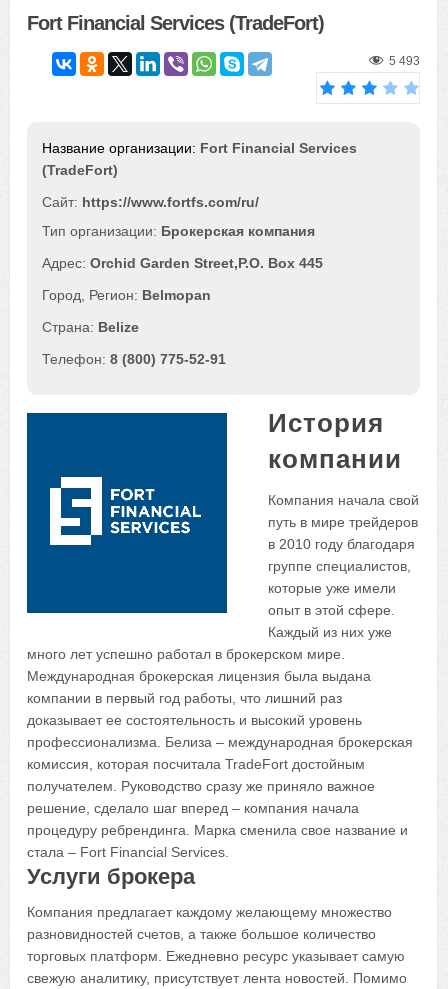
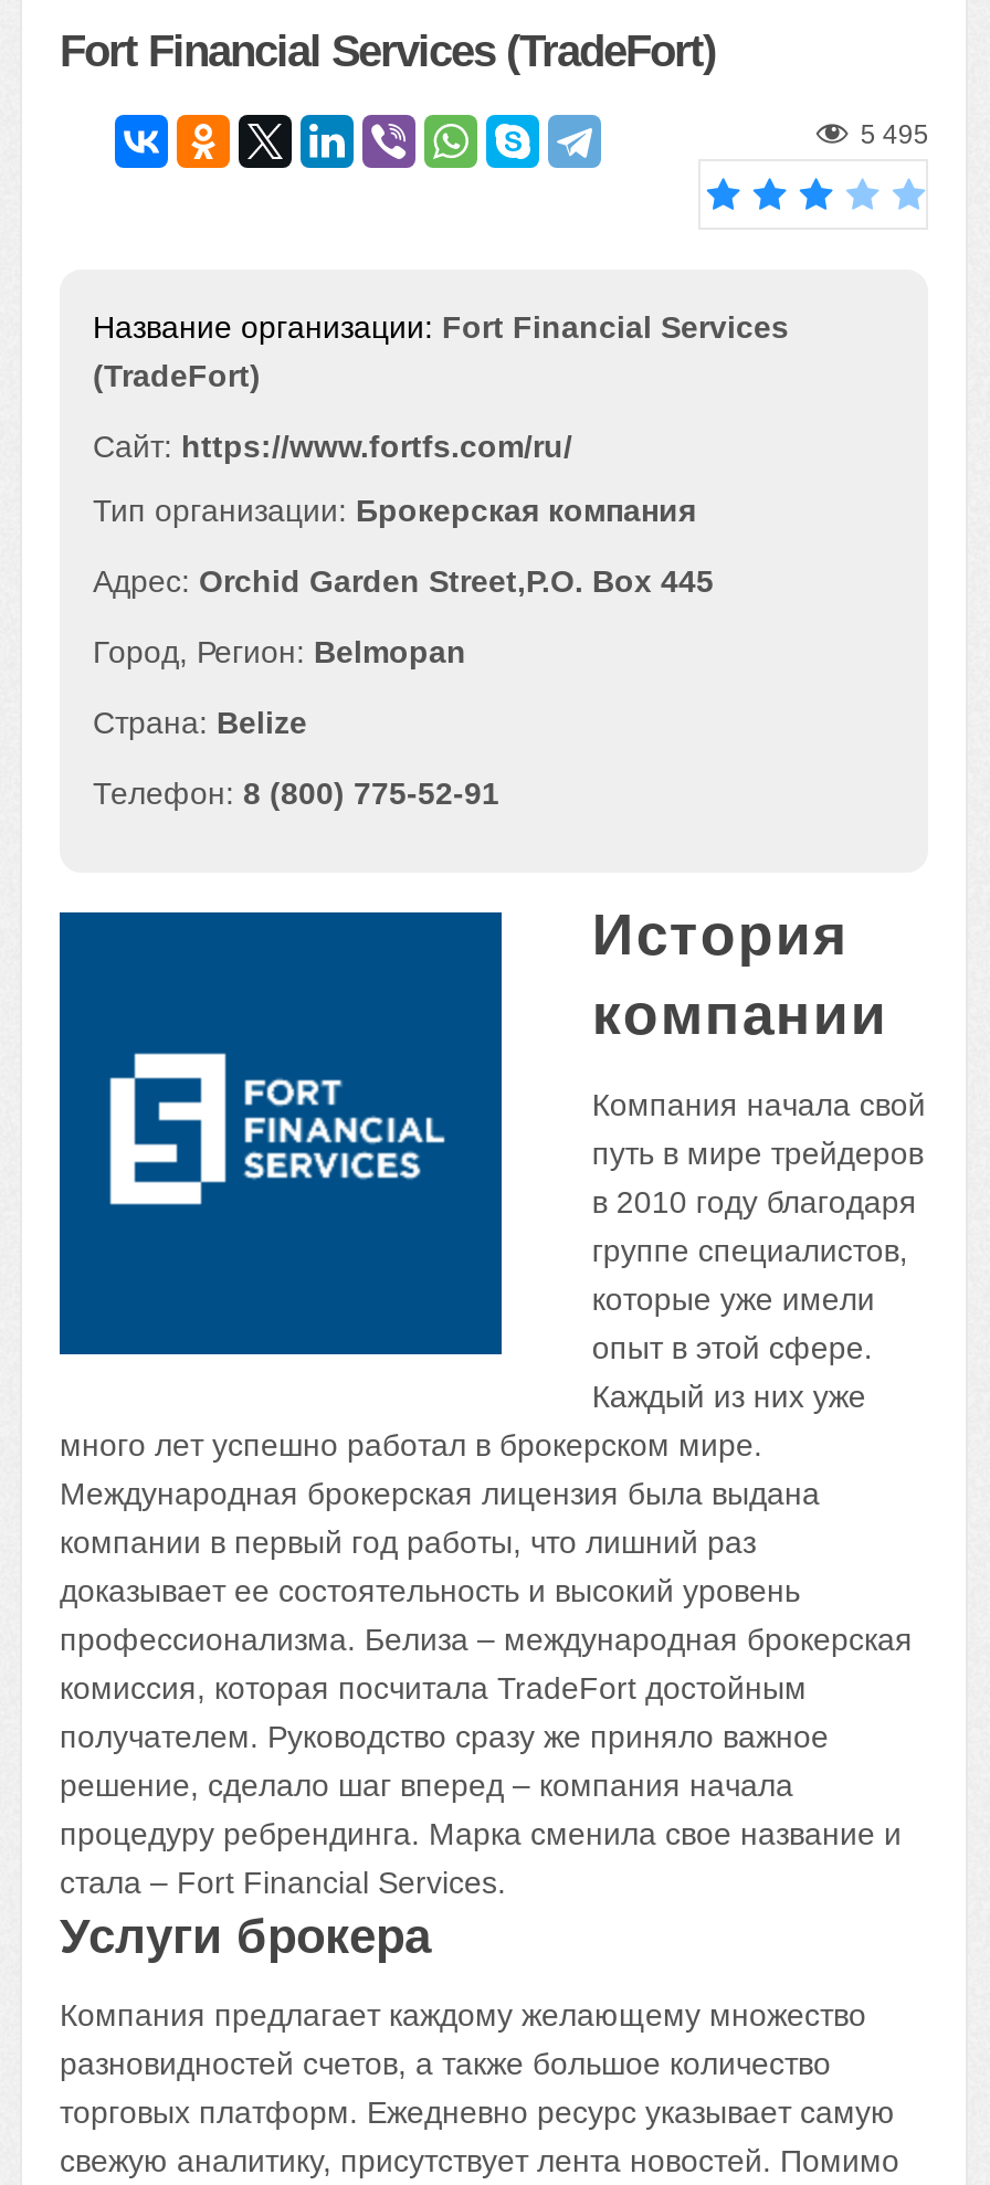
[389,54,420,68] 5 493 -> [860,120,929,151] 5 495

